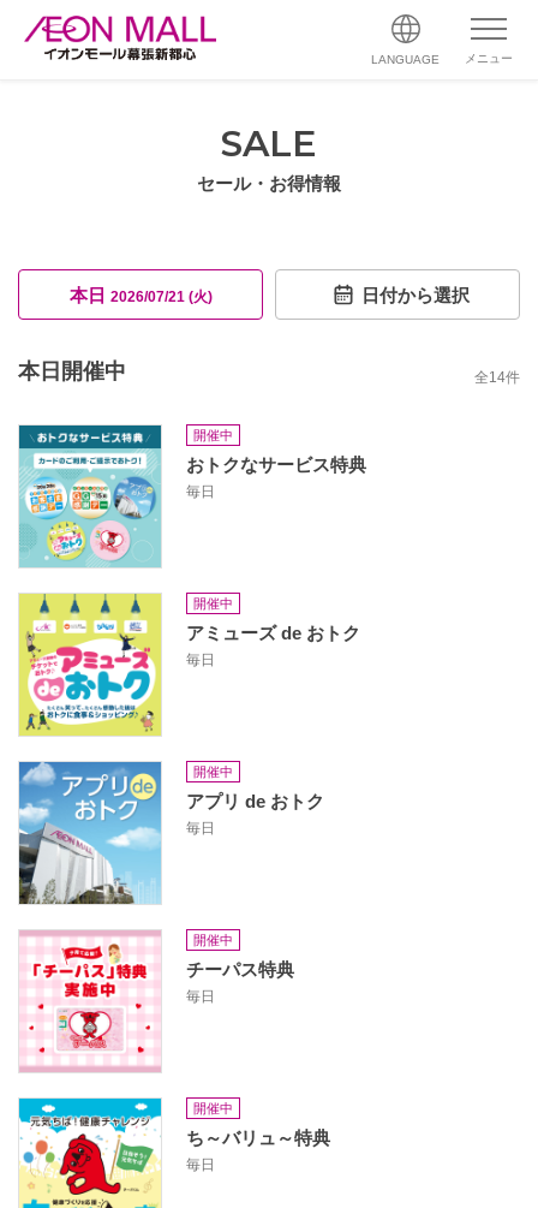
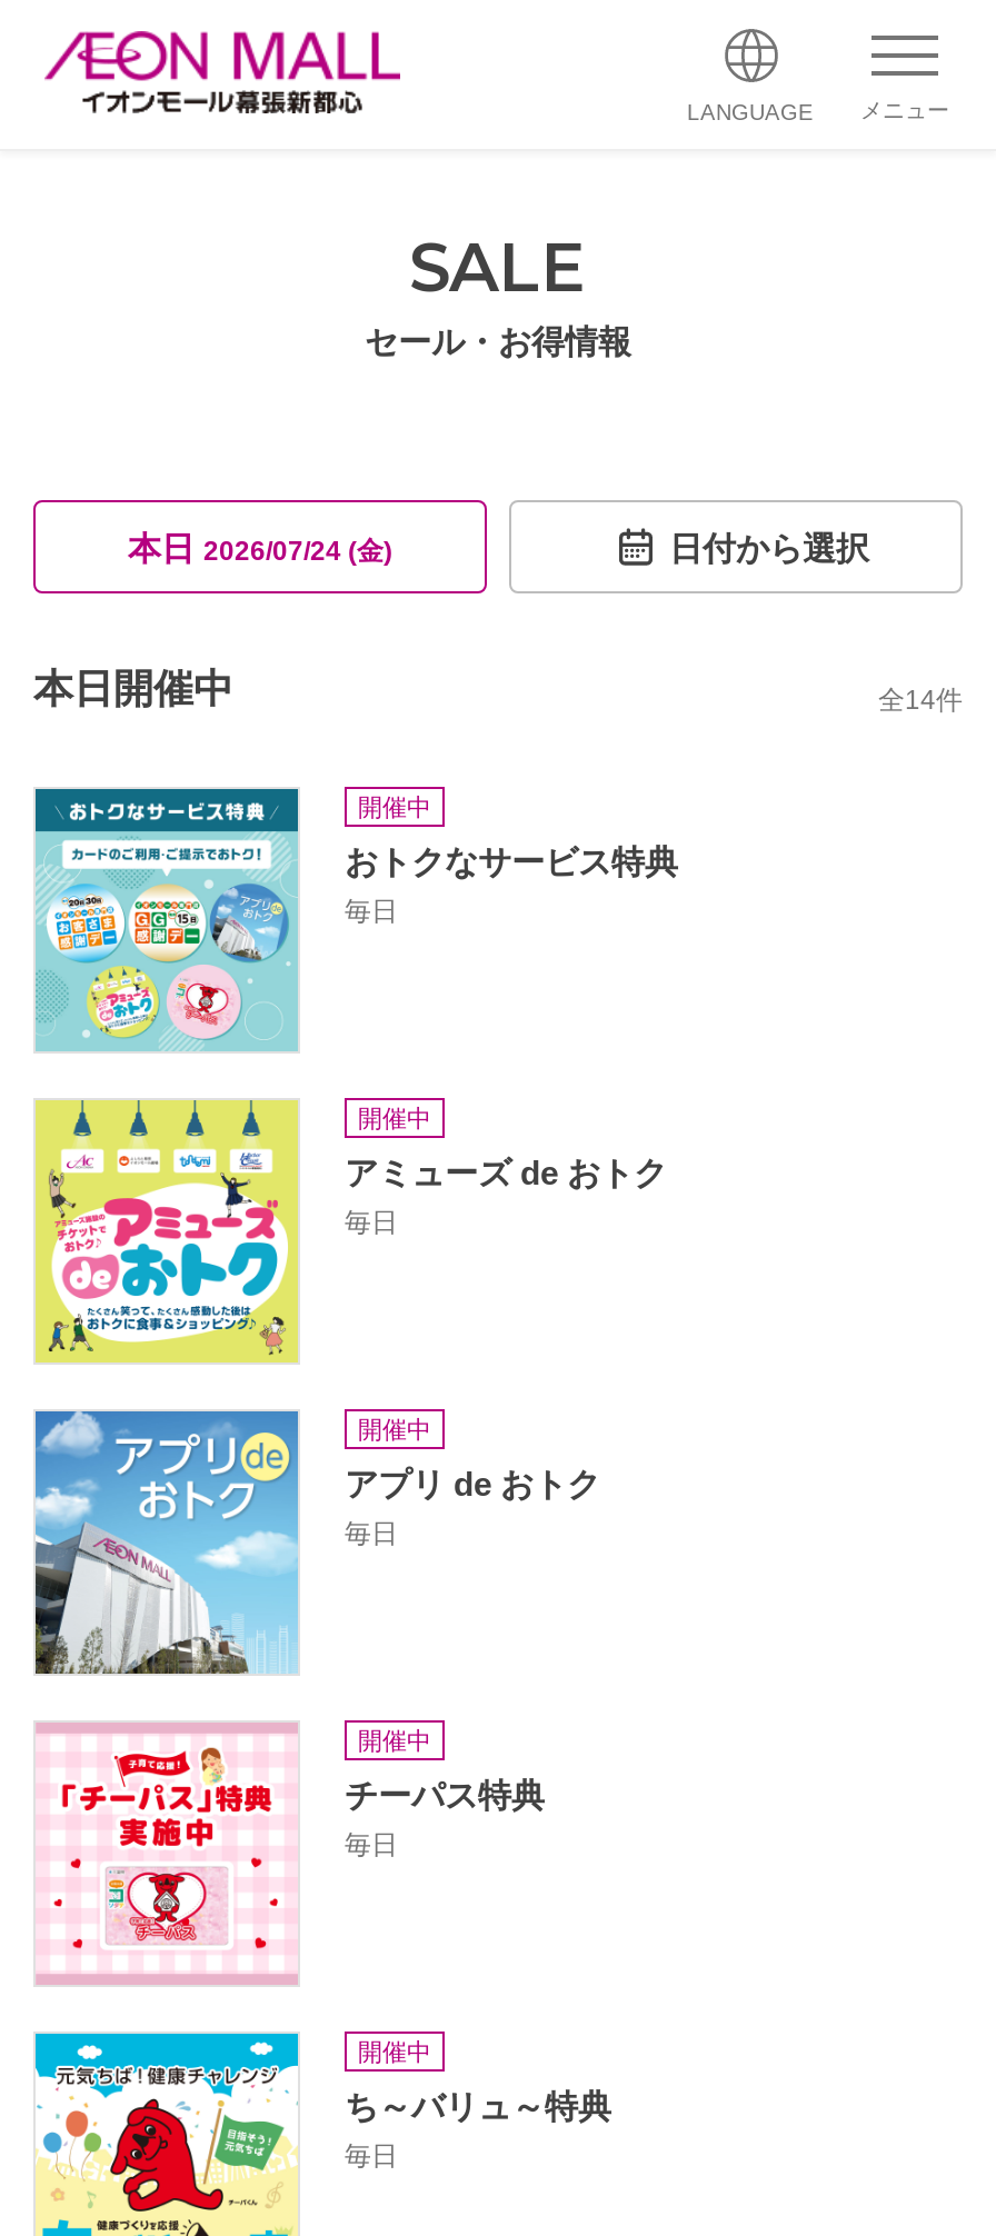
[69,284,212,305] 本日2026/07/21 (火) -> [128,528,392,566] 本日2026/07/24 (金)

